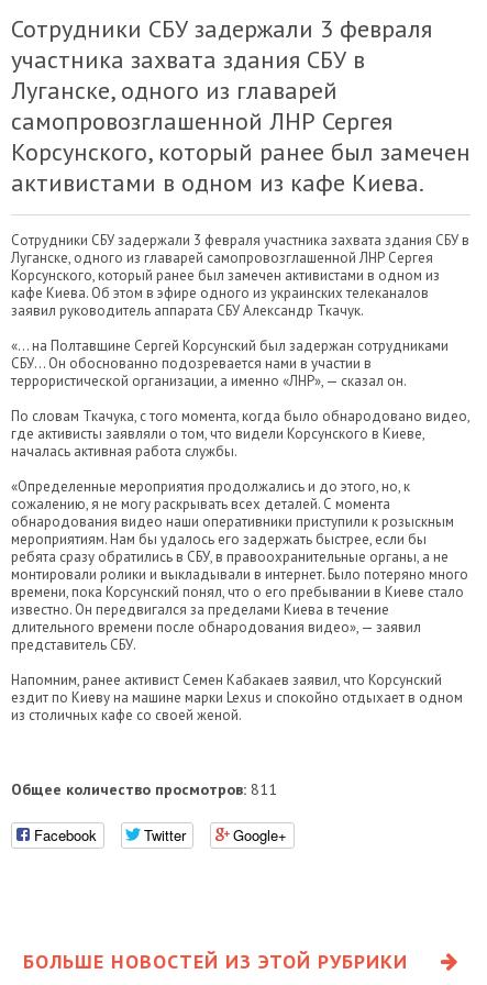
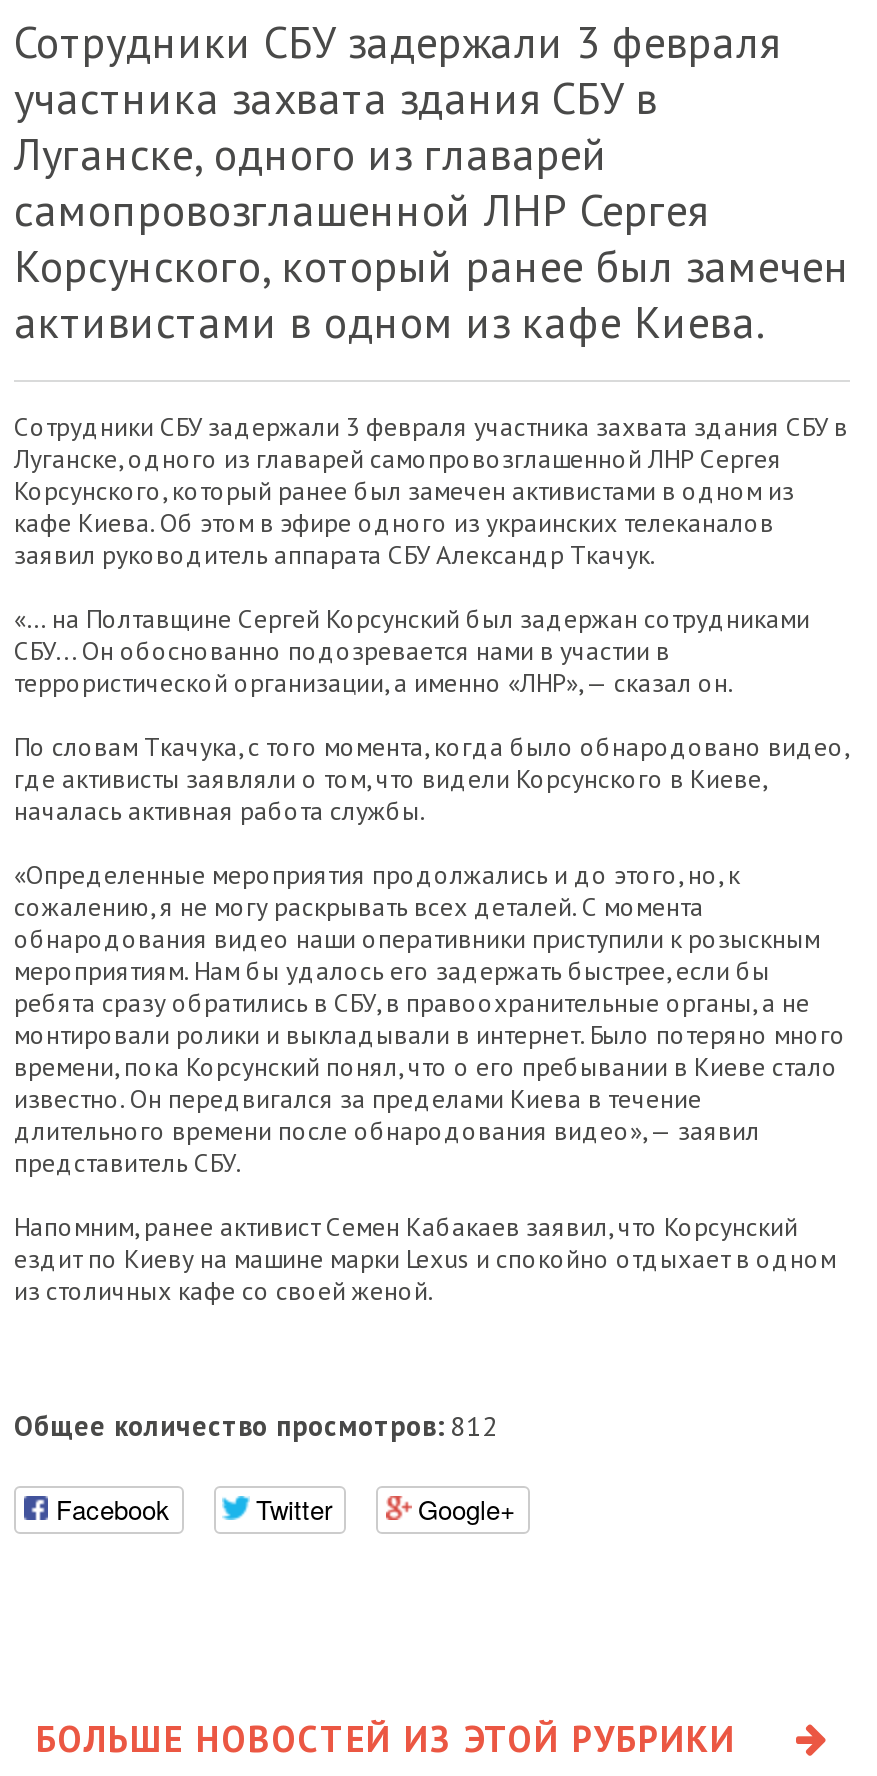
[11,779,277,799] Общее количество просмотров: 811 -> [14,1408,498,1444] Общее количество просмотров: 812

